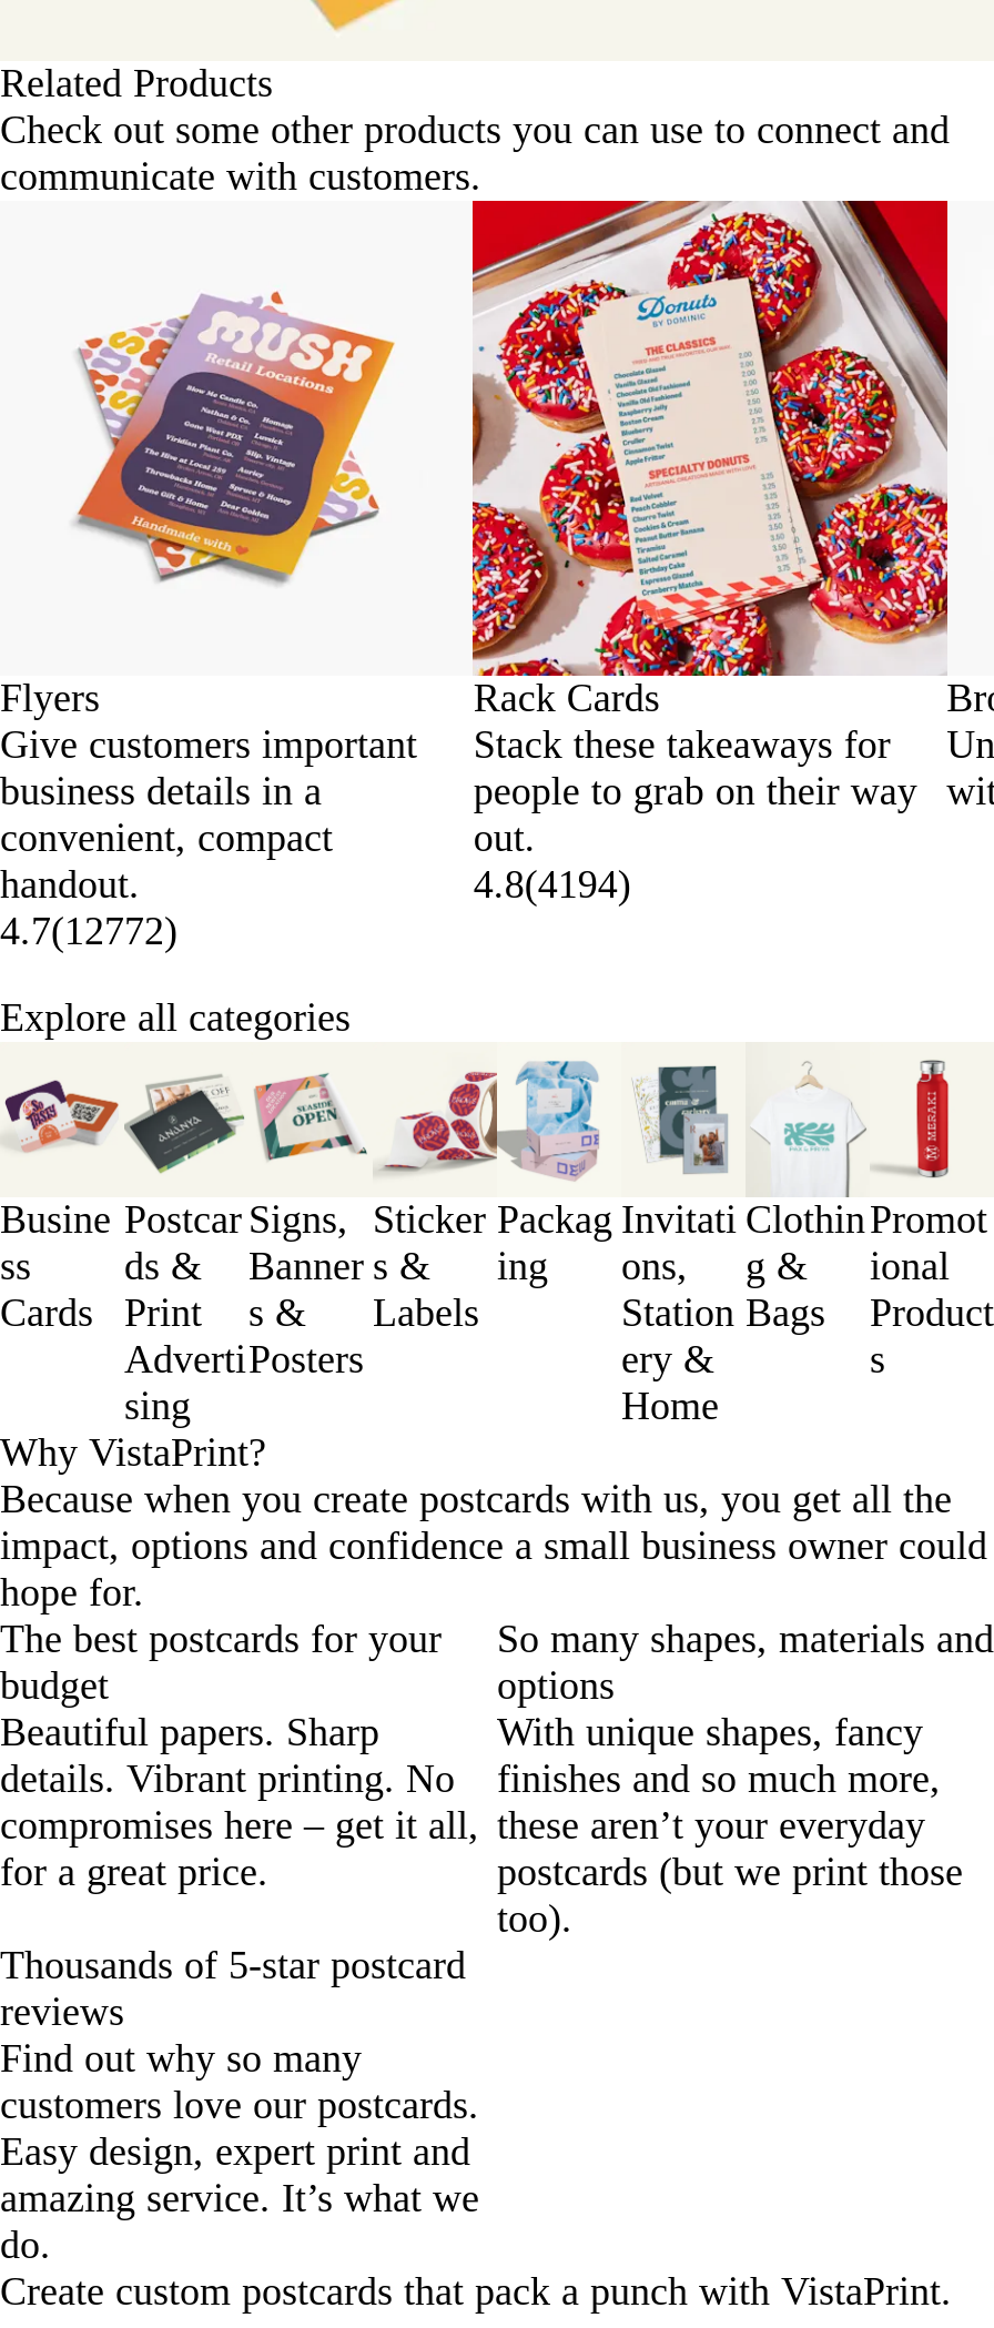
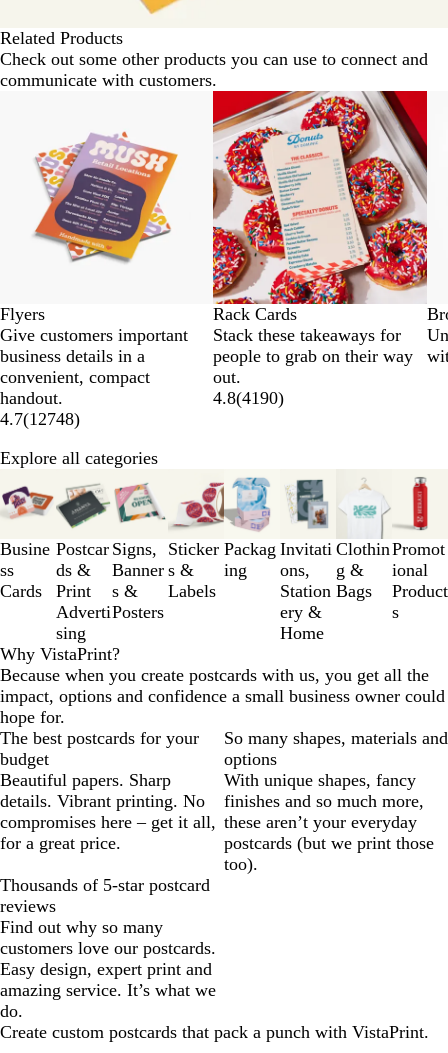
[473,862,631,906] 4.8(4194) -> [213,388,284,408] 4.8(4190)
[0,908,177,953] 4.7(12772) -> [0,409,80,429] 4.7(12748)

